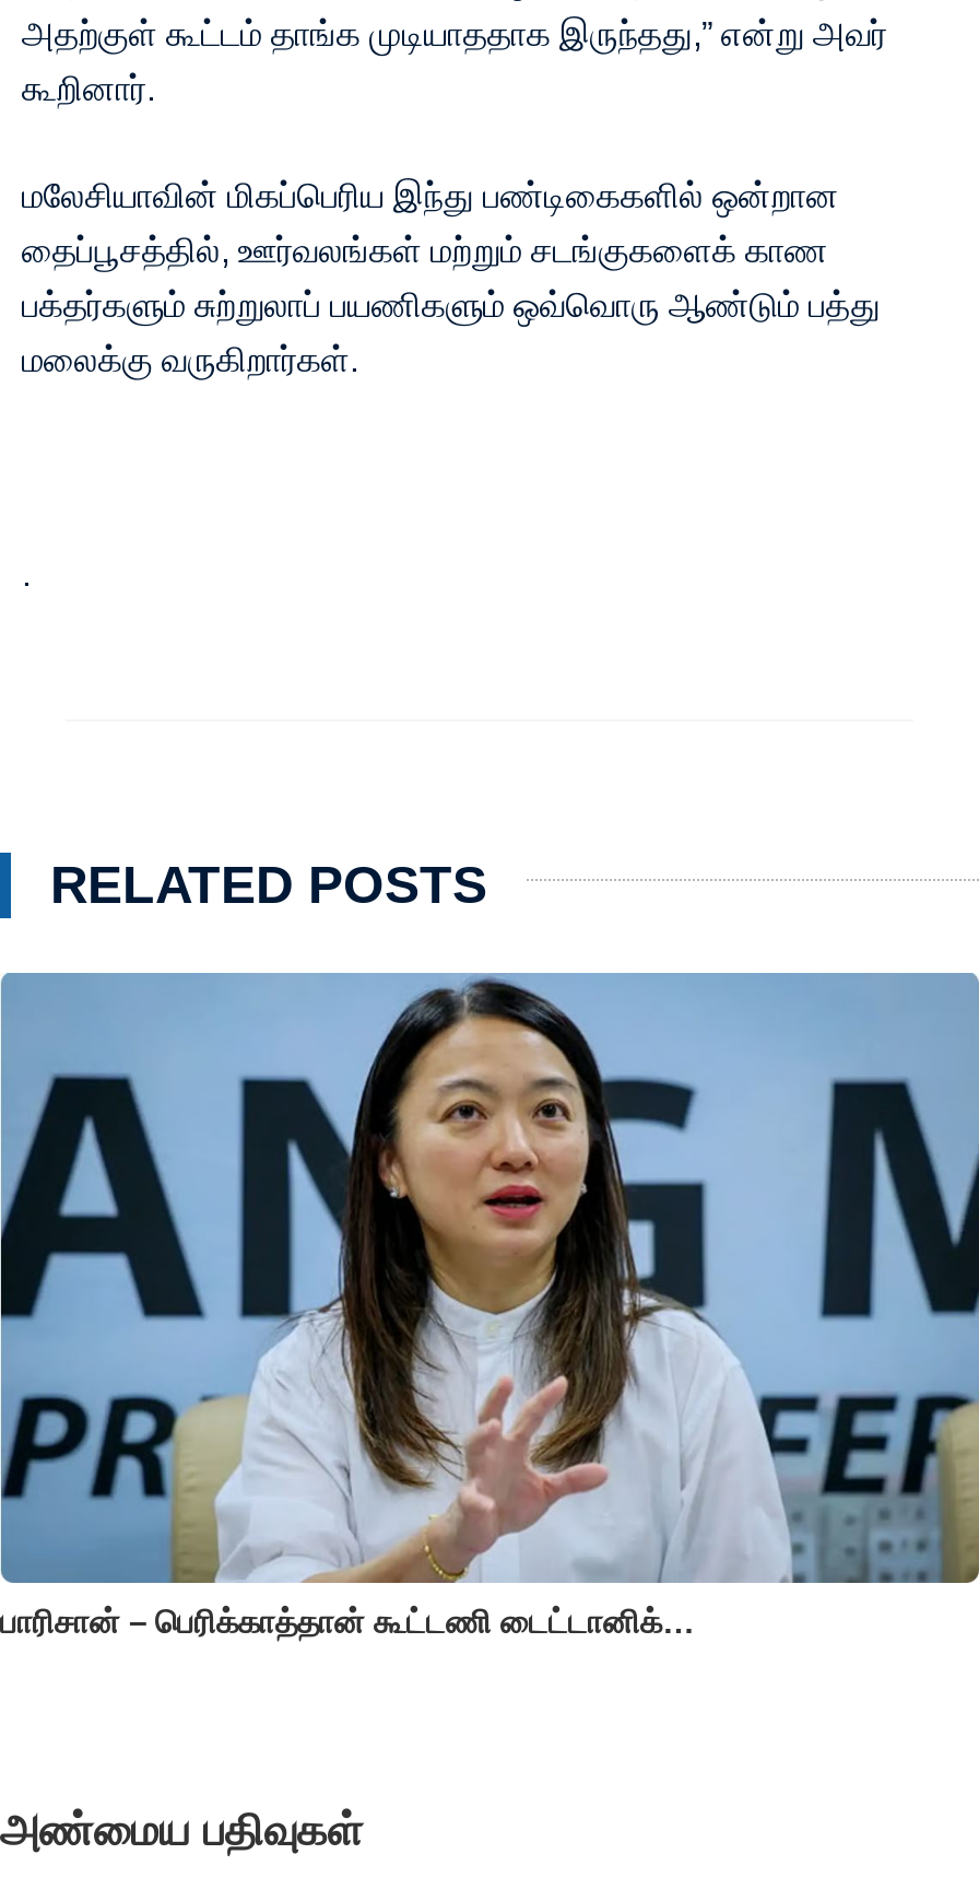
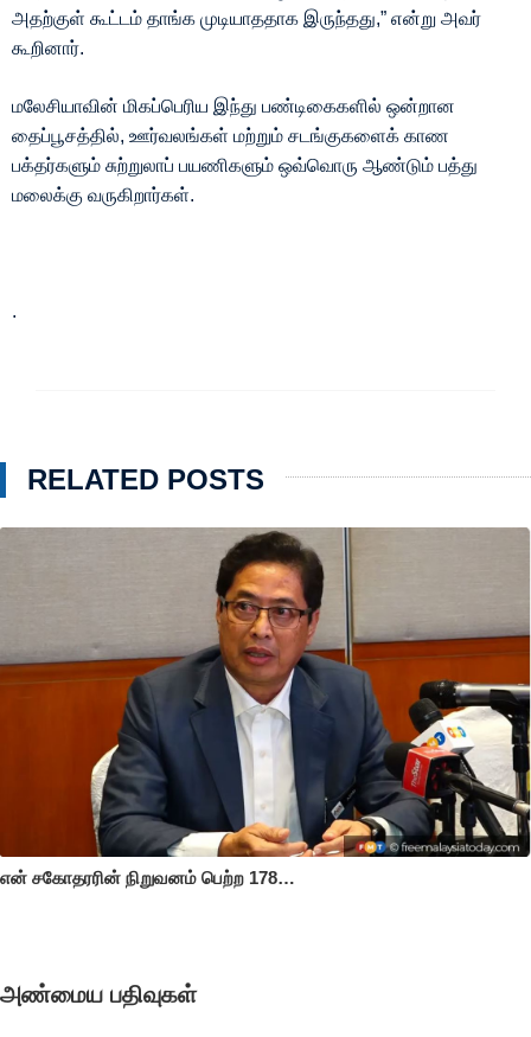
[0,973,972,1639] [image] | பாரிசான் – பெரிக்காத்தான் கூட்டணி டைட்டானிக்… -> [0,526,527,888] [image] | என் சகோதரரின் நிறுவனம் பெற்ற 178…

